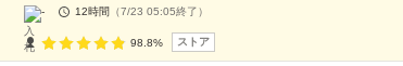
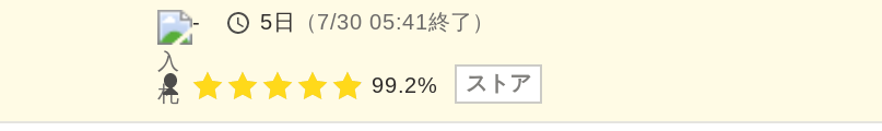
[75,5,209,17] 12時間（7/23 05:05終了） -> [260,10,494,34] 5日（7/30 05:41終了）
[130,36,210,48] 98.8% ストア -> [372,71,531,96] 99.2% ストア

